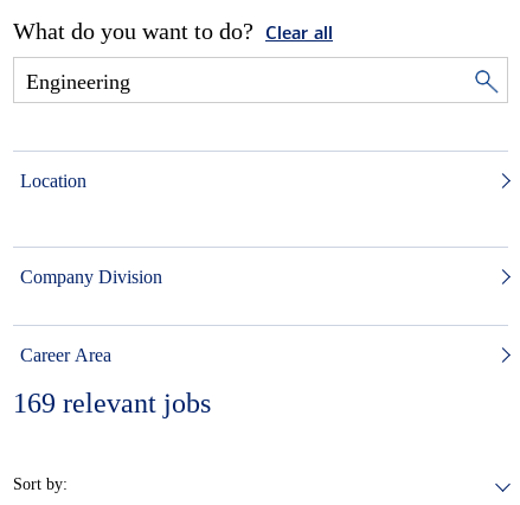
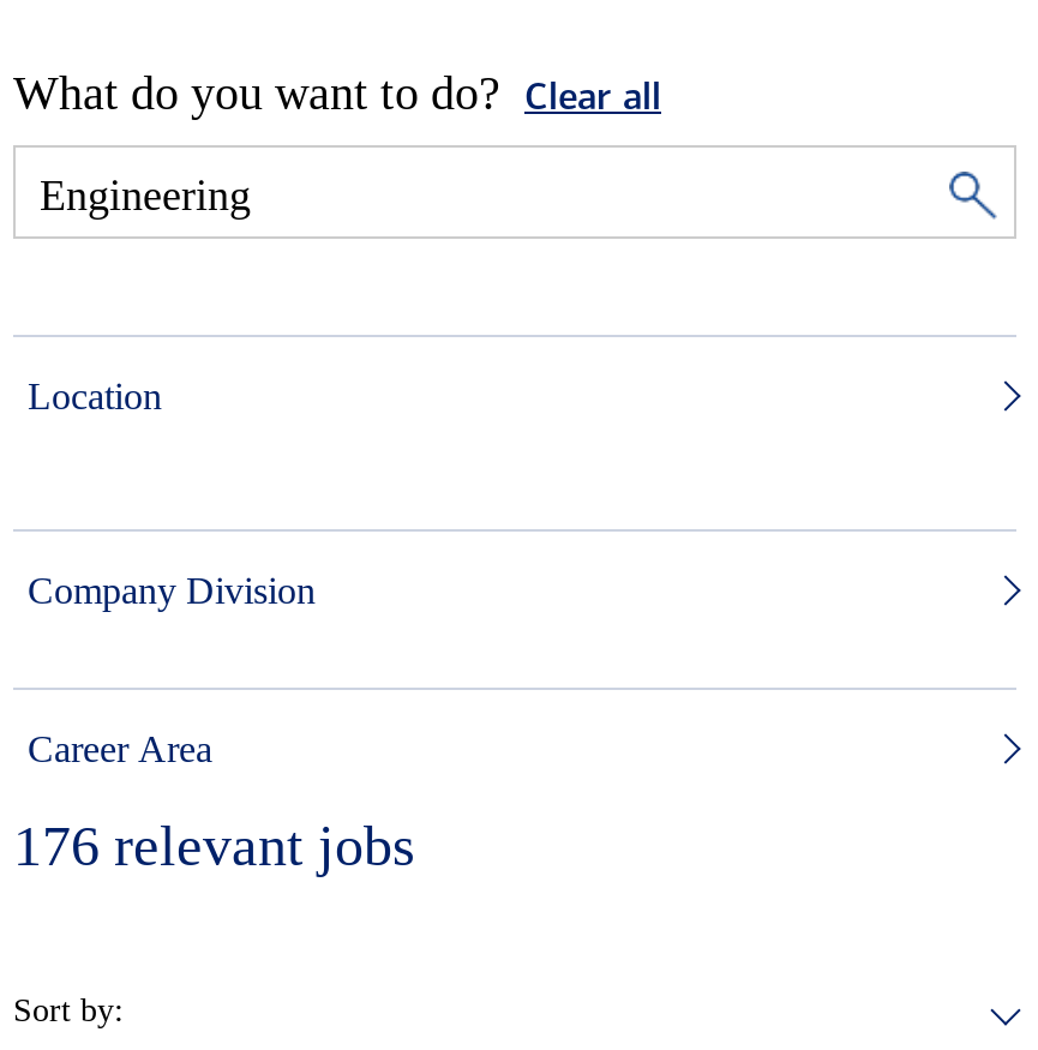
[13,388,211,418] 169 relevant jobs -> [13,815,414,877] 176 relevant jobs

